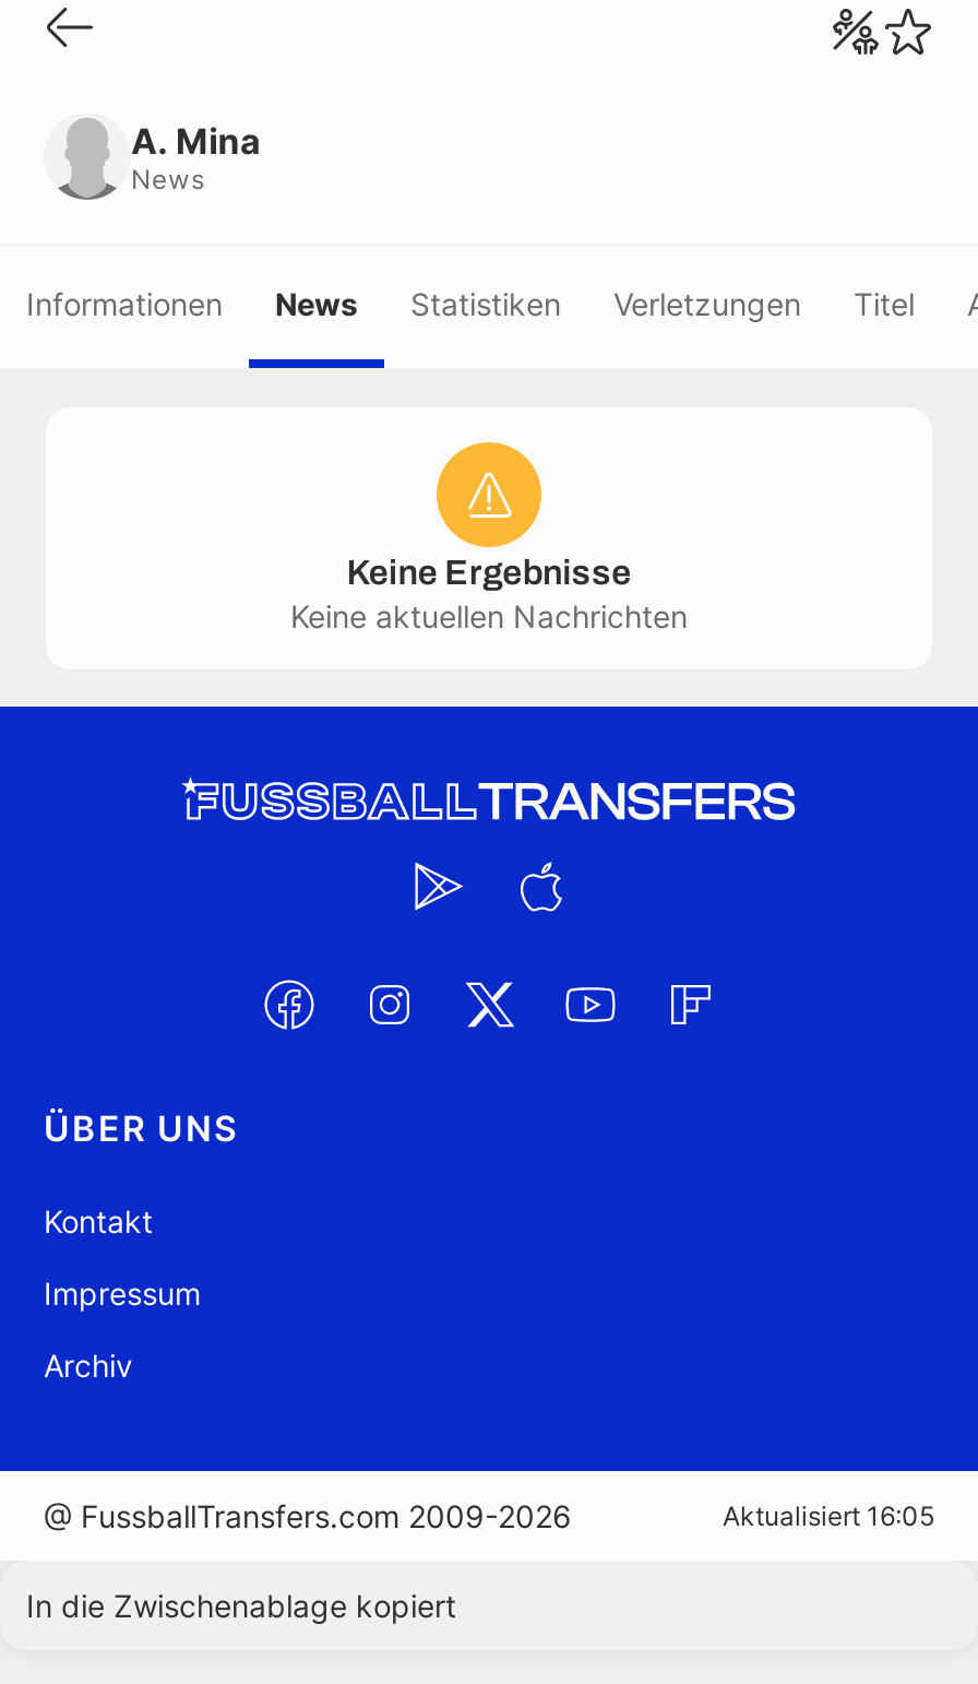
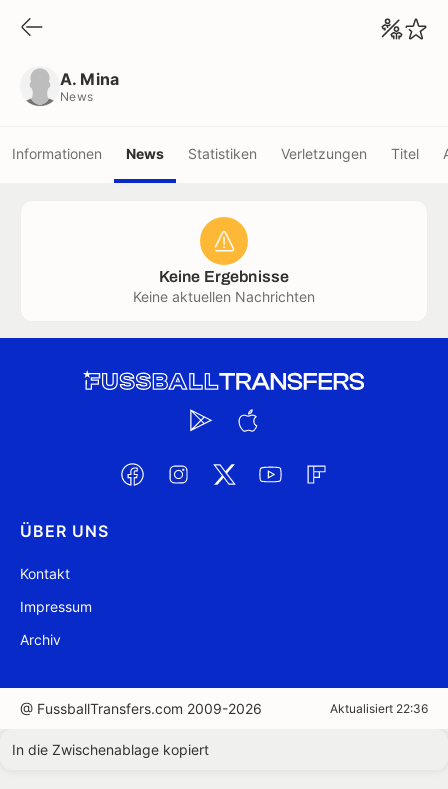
[723,1499,934,1532] Aktualisiert 16:05 -> [330,701,428,716] Aktualisiert 22:36

